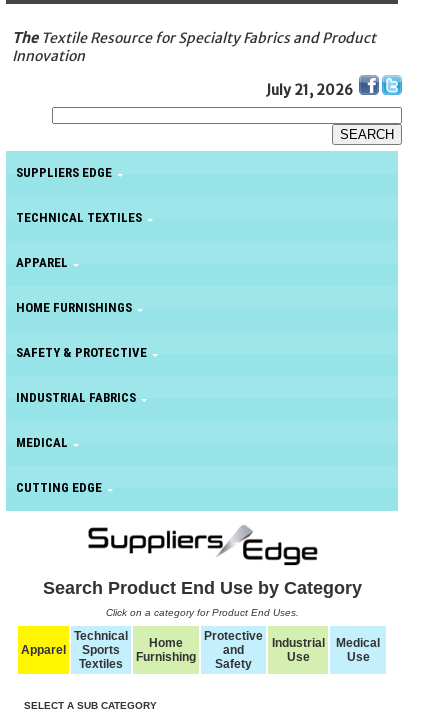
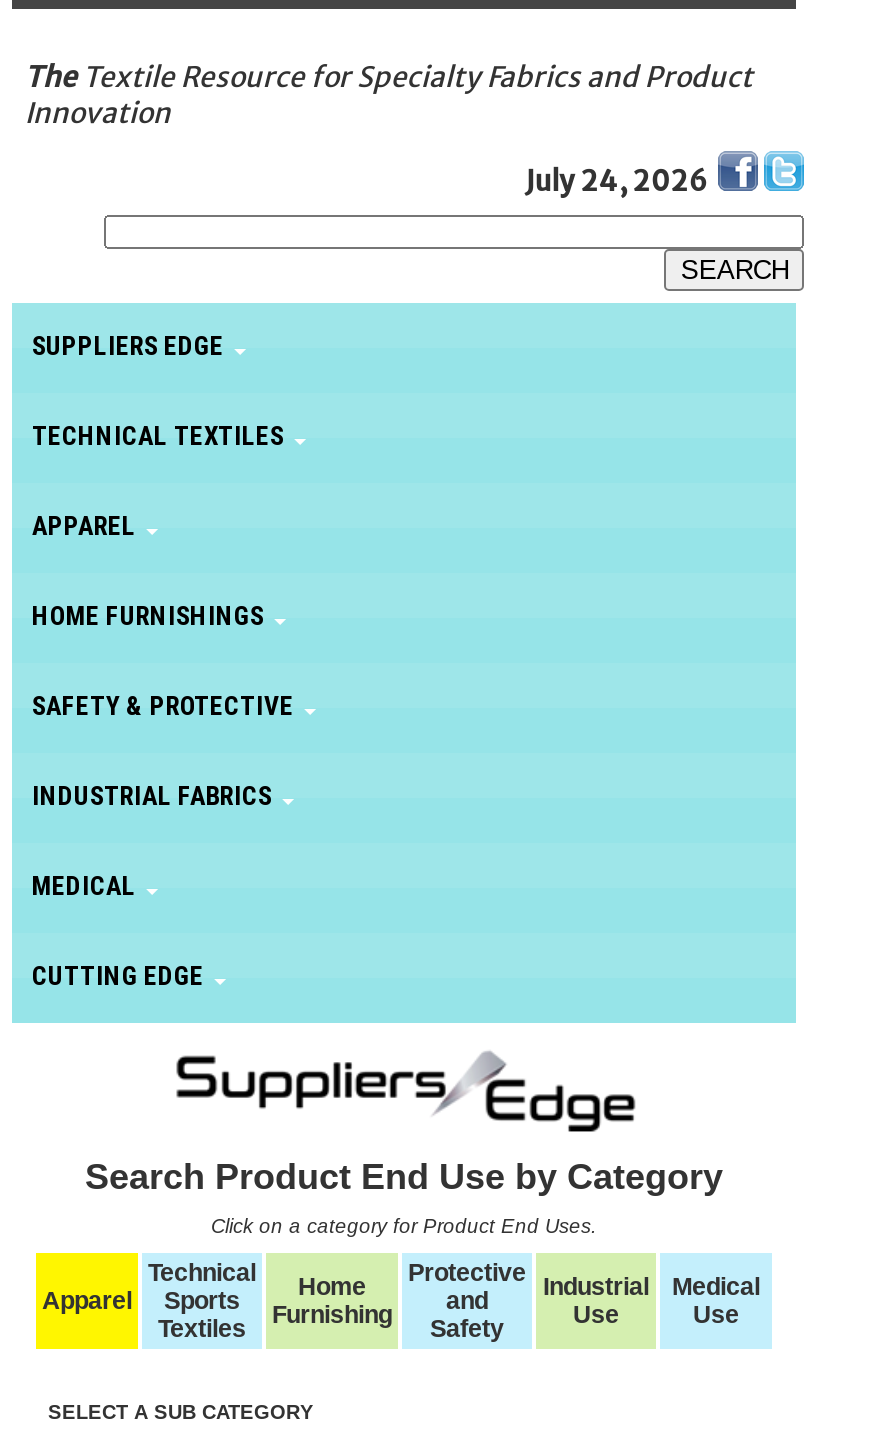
[266,81,353,99] July 21, 2026 -> [525,163,707,199] July 24, 2026

